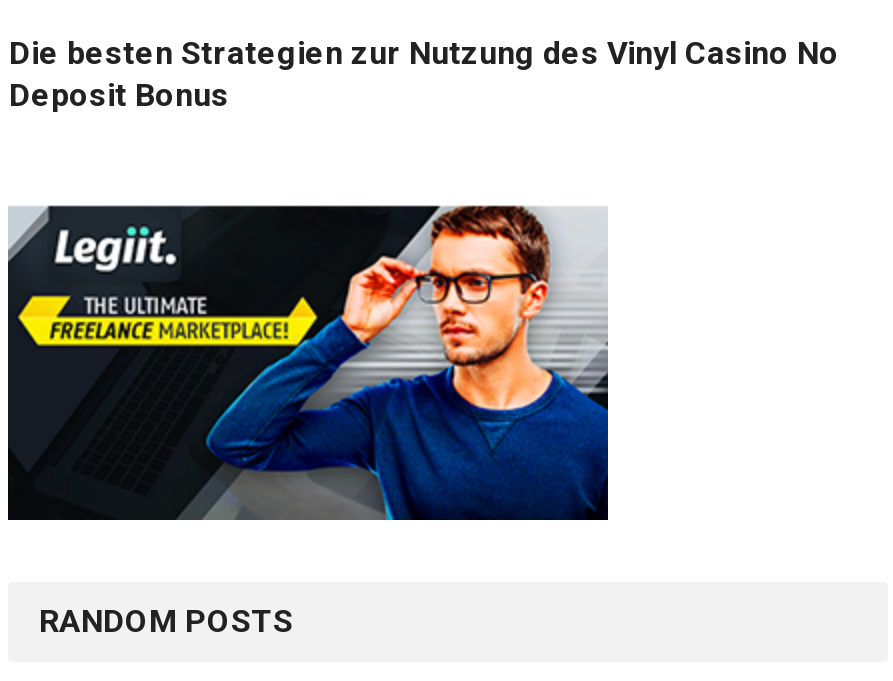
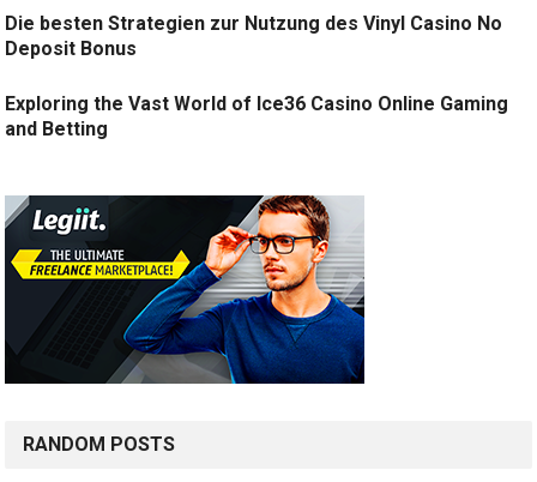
none -> [5,92,509,140] Exploring the Vast World of Ice36 Casino Online Gaming | and Betting

